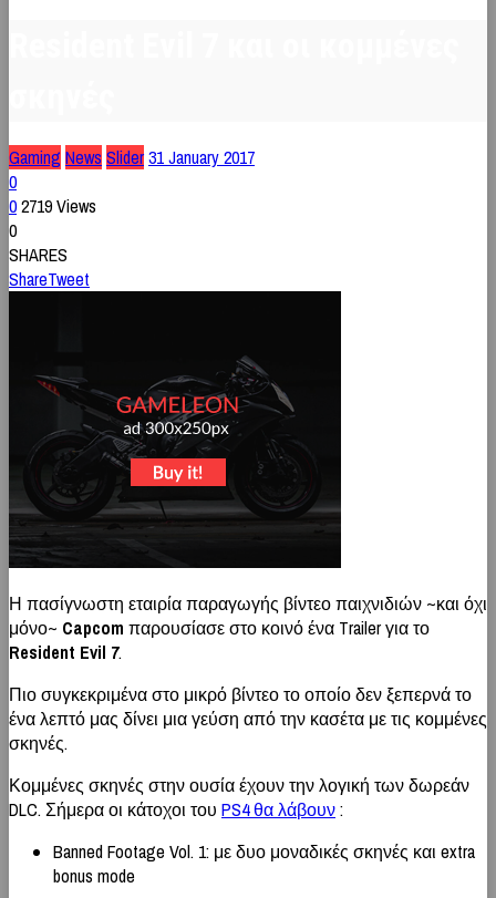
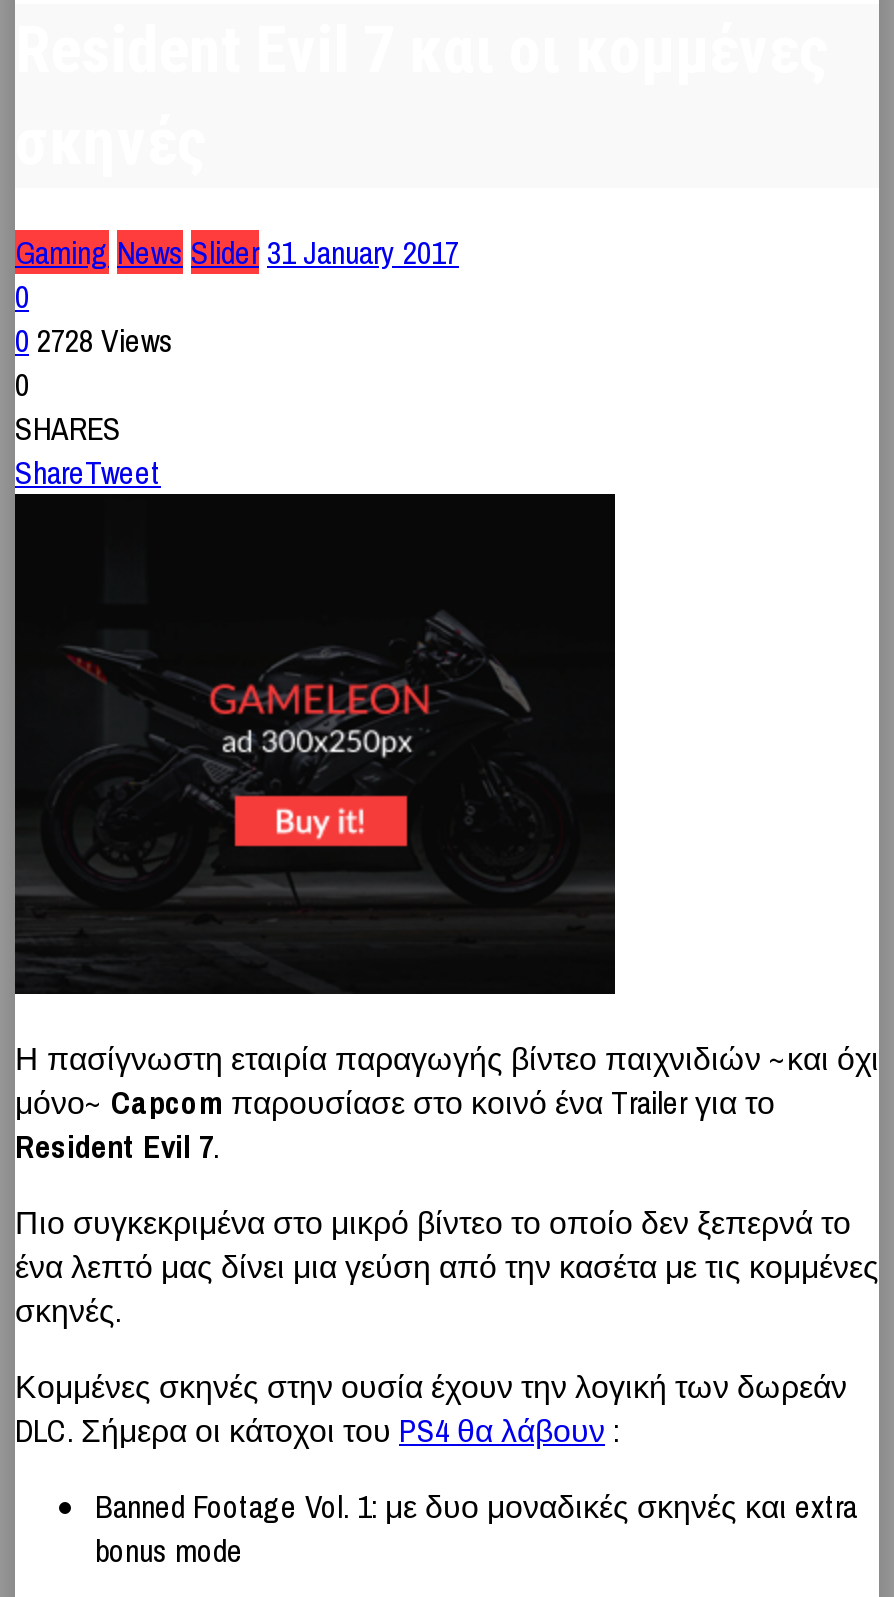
[9,194,96,218] 0 2719 Views -> [15,319,173,363] 0 2728 Views

